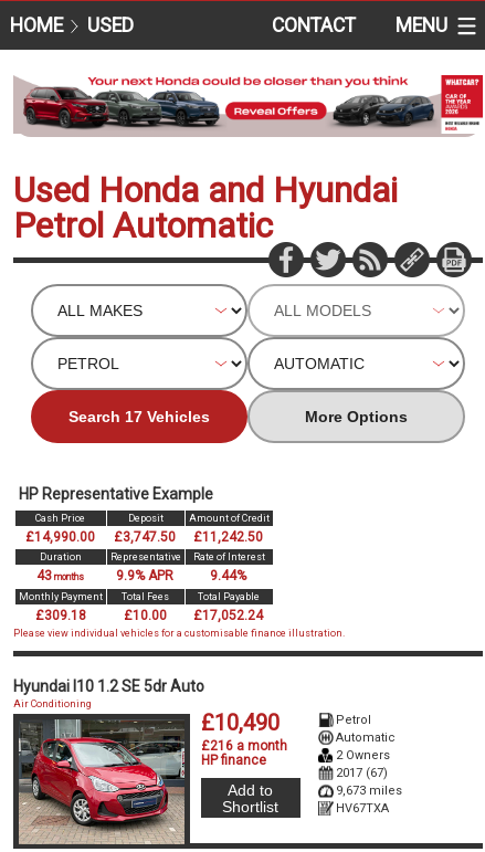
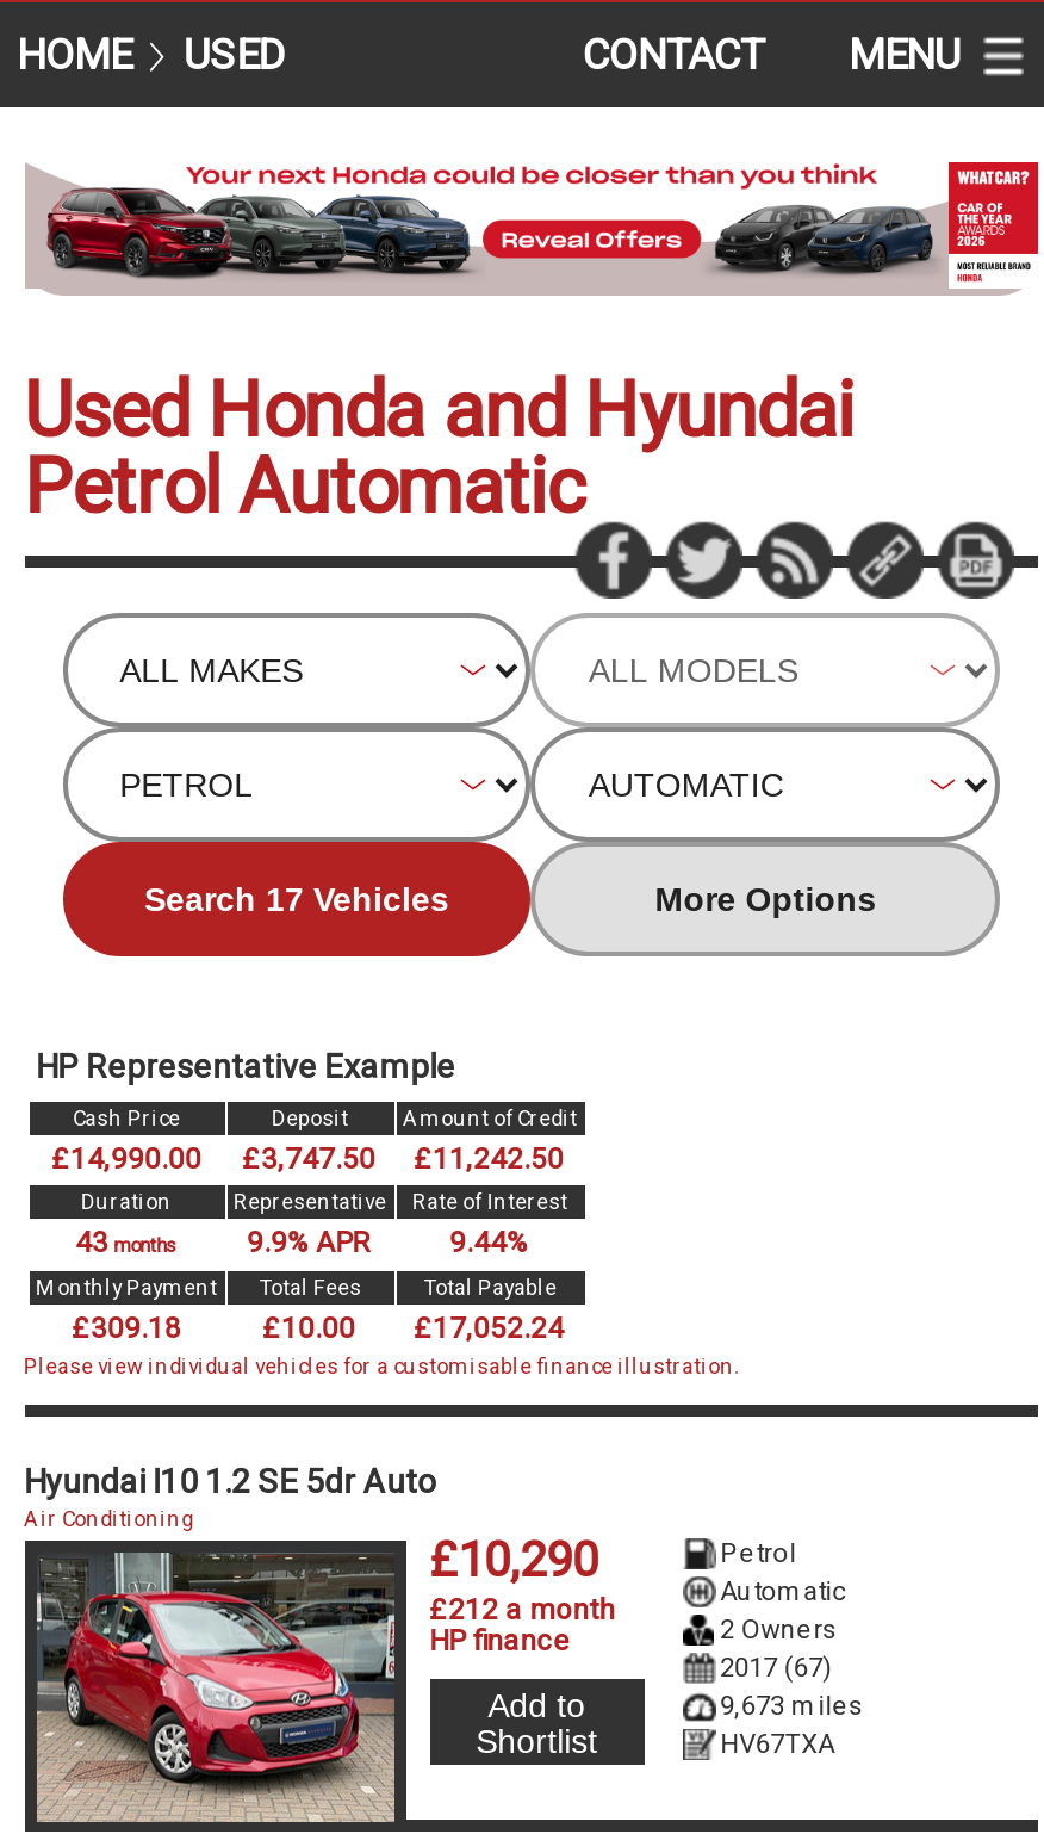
[201,710,279,736] £10,490 -> [429,1532,599,1589] £10,290
[201,739,287,754] £216 a month -> [429,1594,615,1627] £212 a month

